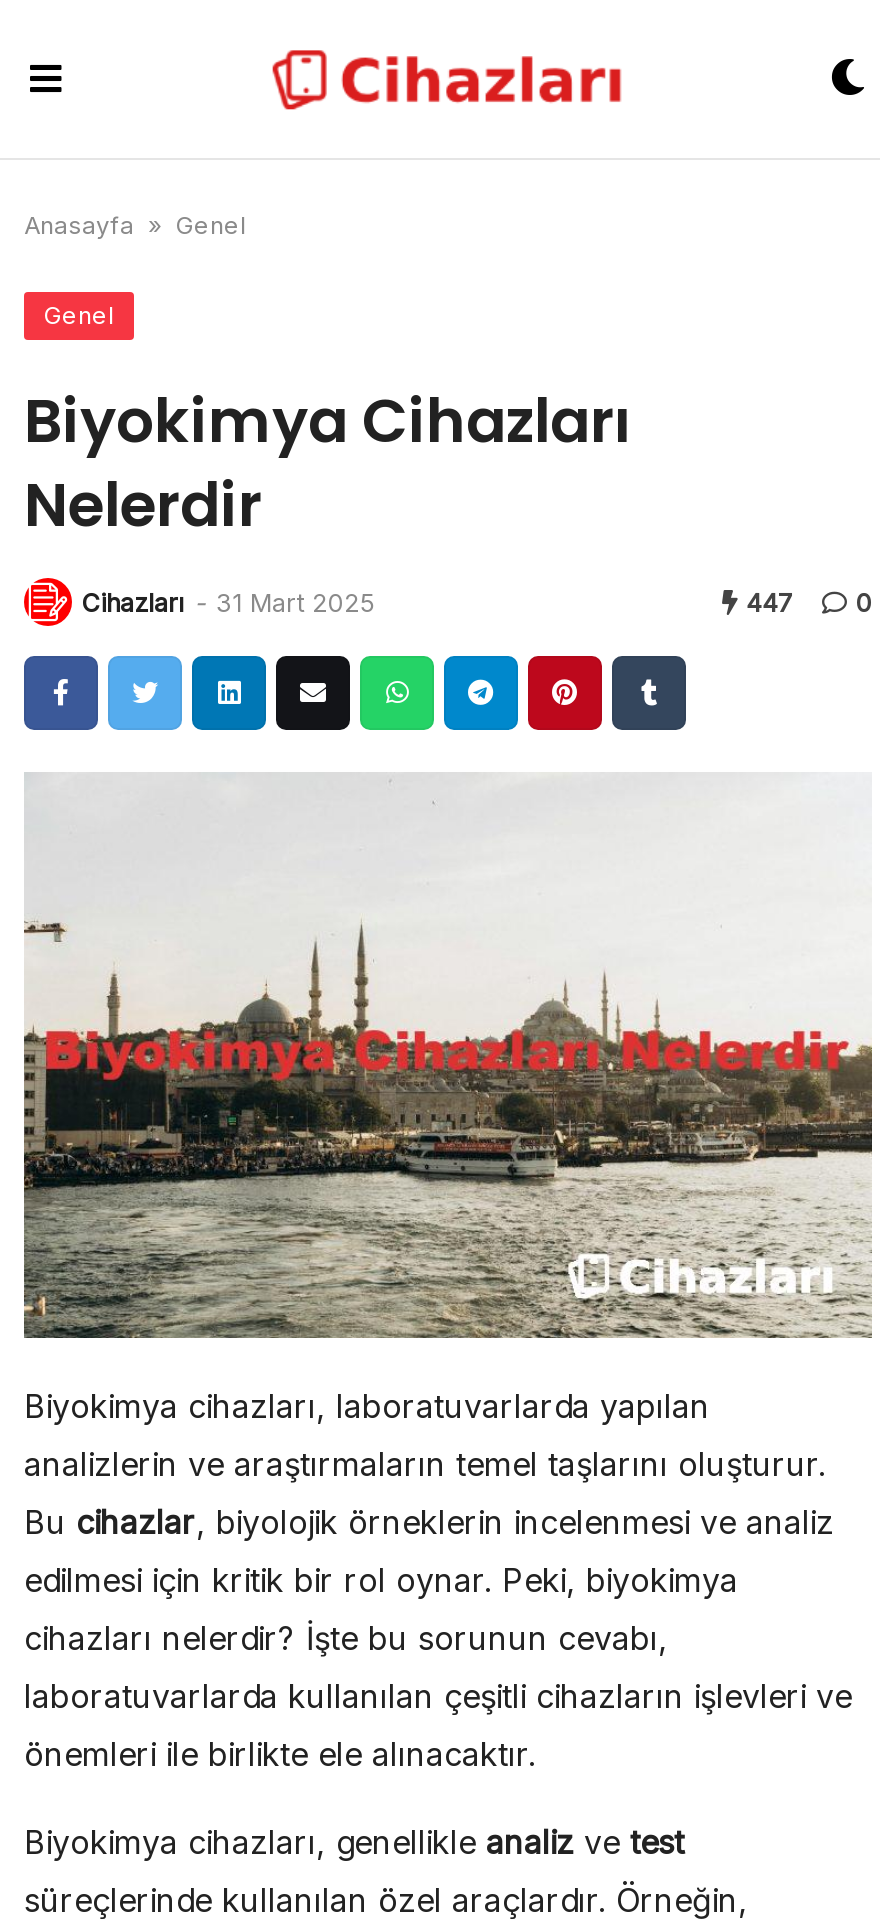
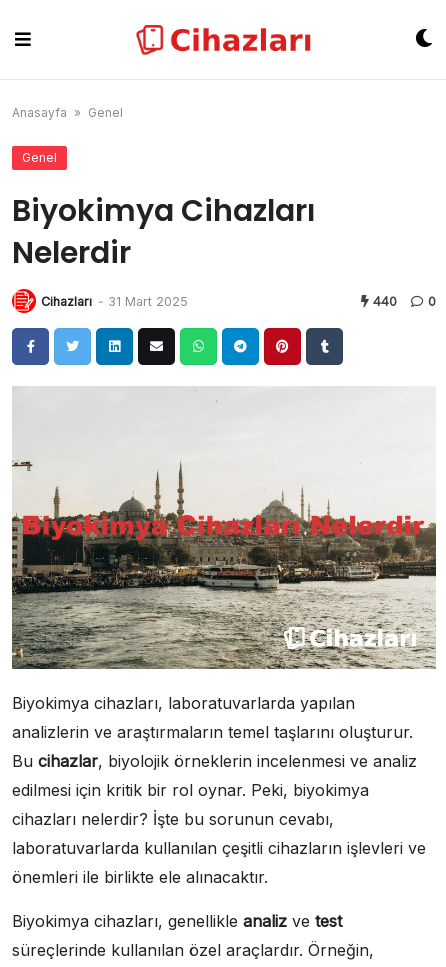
[738,587,872,617] 447 0 -> [369,293,436,308] 440 0

